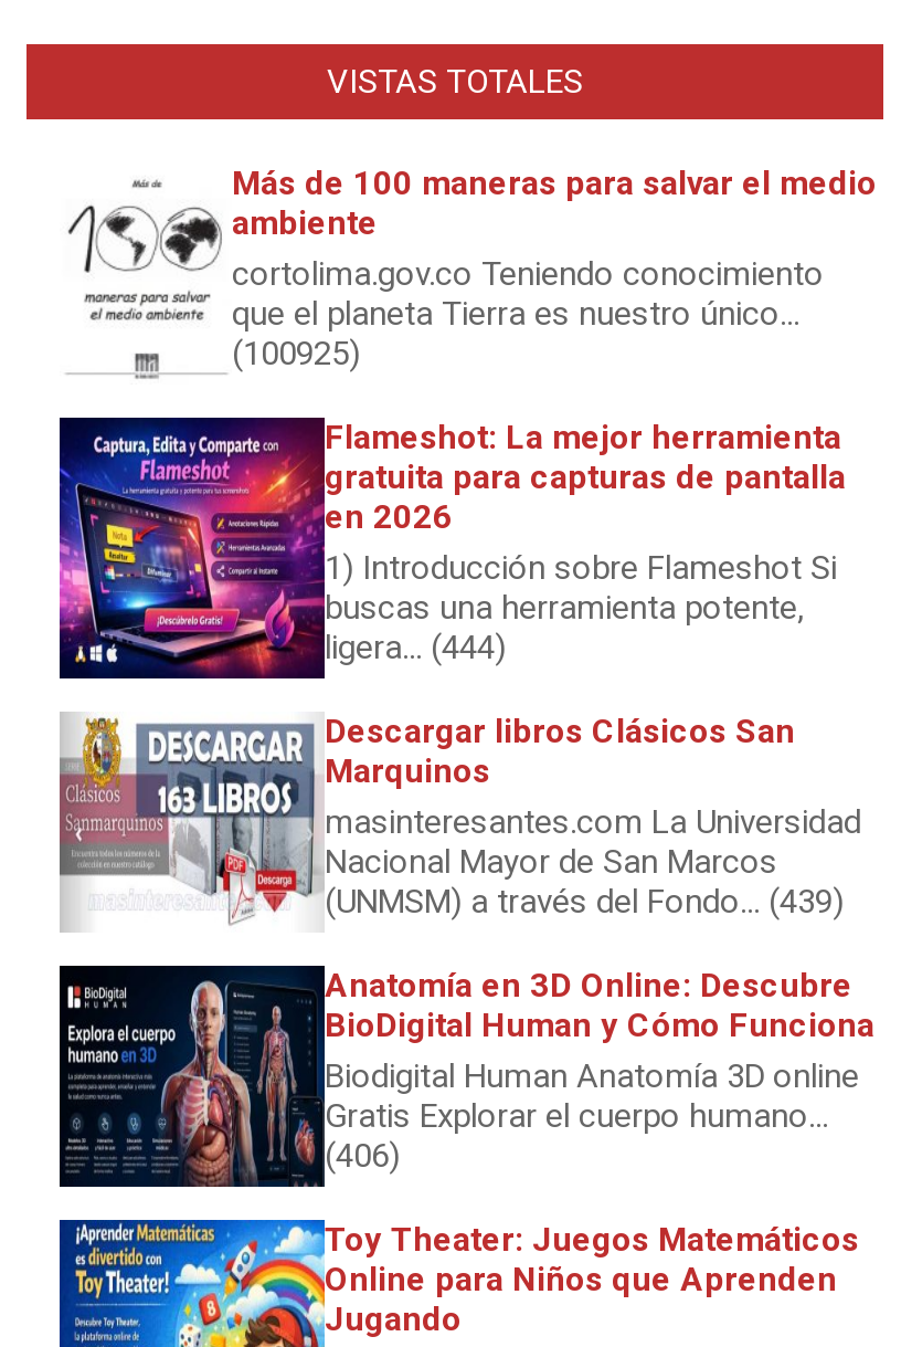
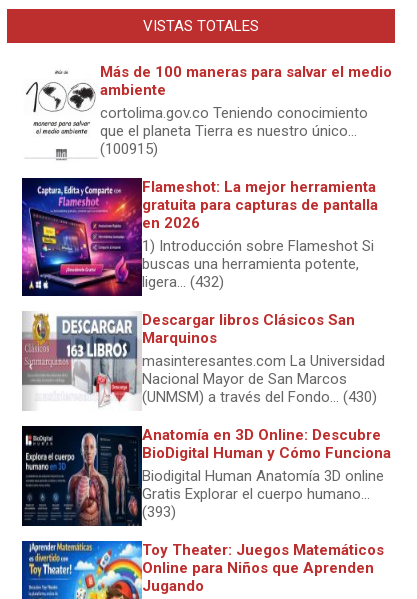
[232,333,360,373] (100925) -> [100,140,158,158] (100915)
[325,627,506,667] ligera... (444) -> [142,273,224,291] ligera... (432)
[325,882,844,921] (UNMSM) a través del Fondo... (439) -> [142,388,377,406] (UNMSM) a través del Fondo... (430)
[325,1136,400,1176] (406) -> [142,503,176,521] (393)

